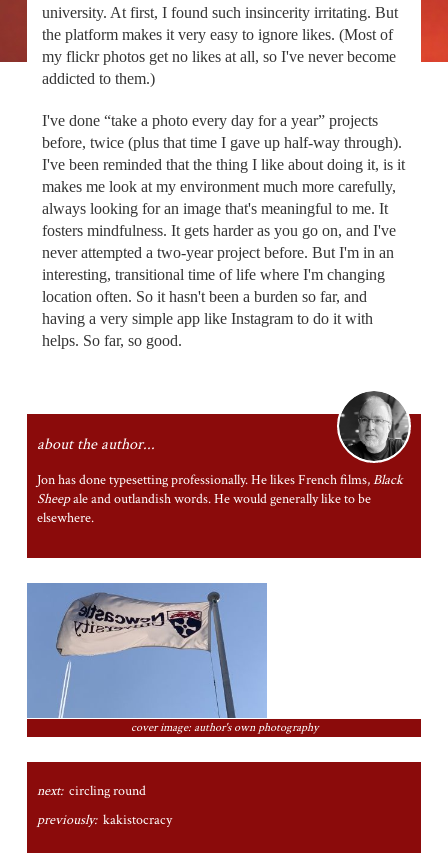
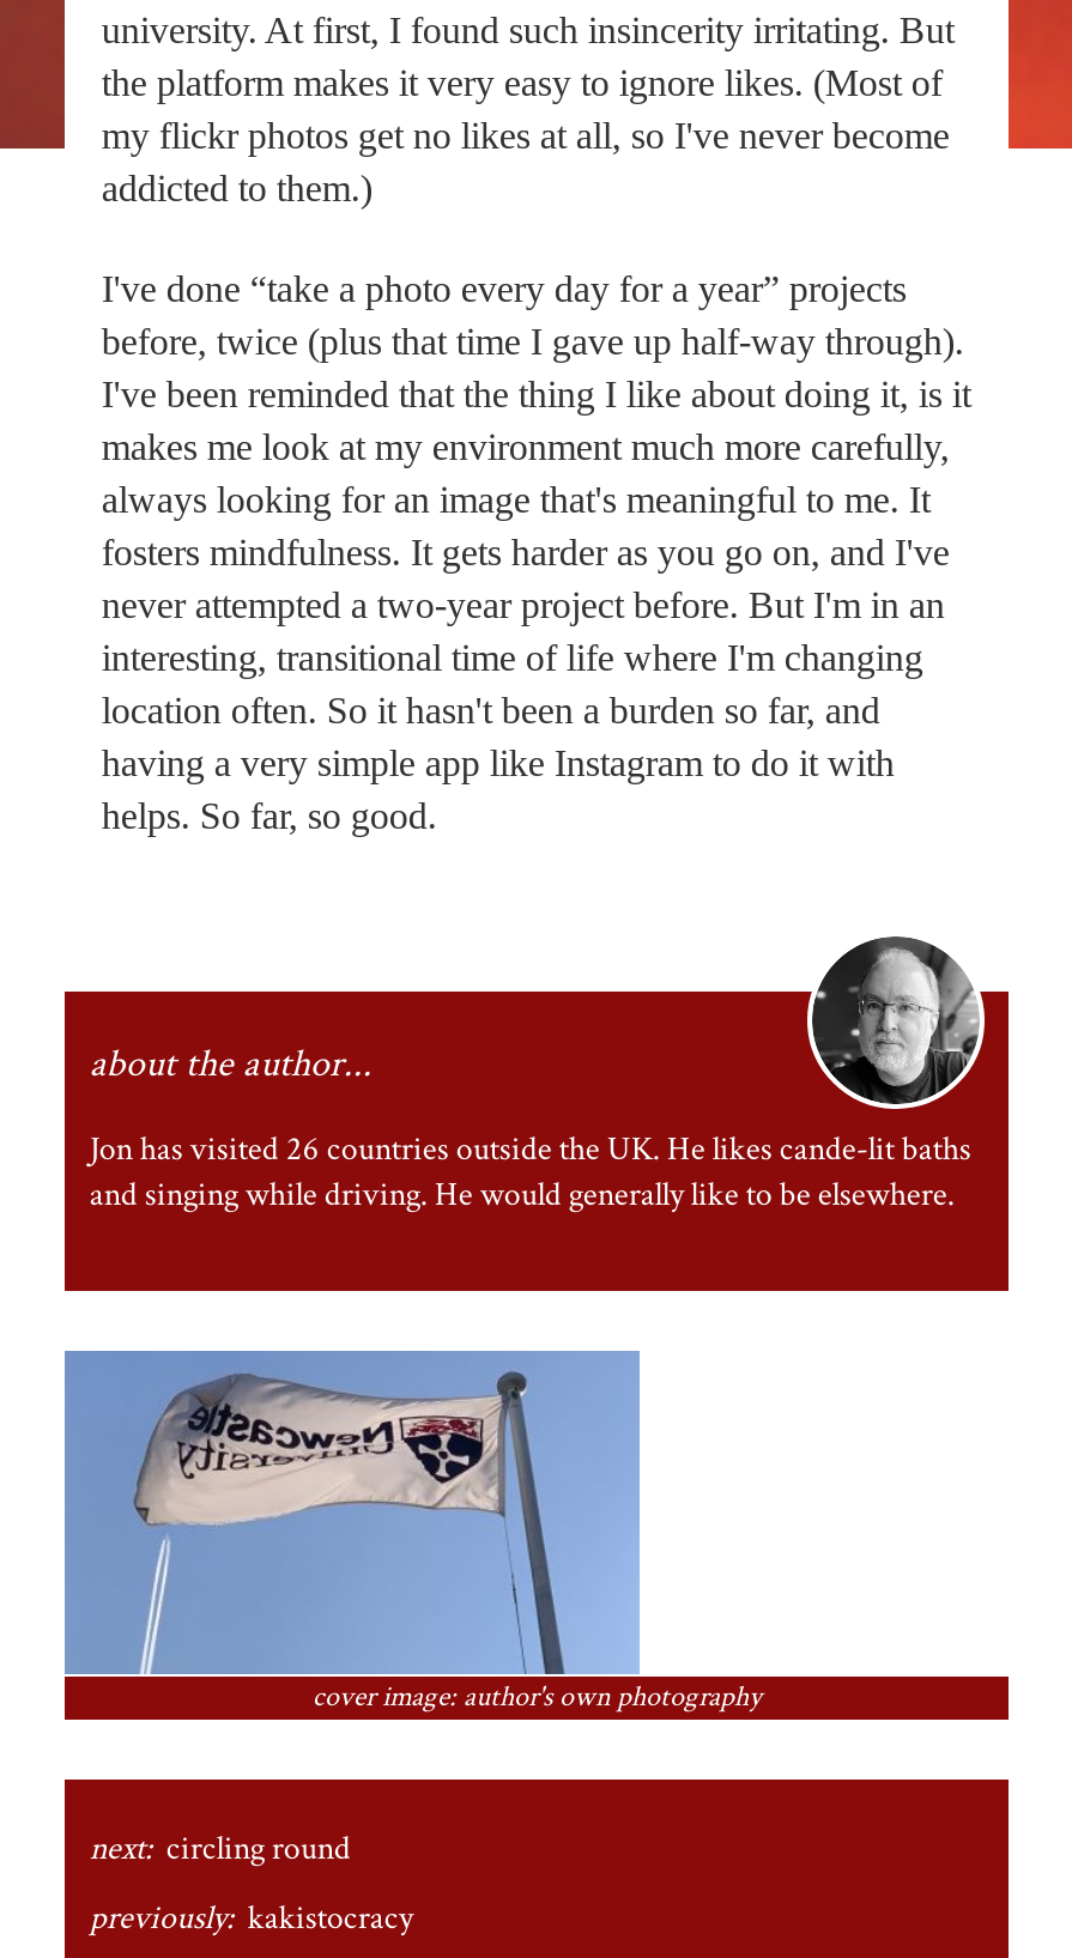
[37,471,403,527] Jon has done typesetting professionally. He likes French films, Black | Sheepale and outlandish words. He would generally like to be | elsewhere. -> [90,1128,971,1216] Jon has visited 26 countries outside the UK. He likes cande-lit baths | and singing while driving. He would generally like to be elsewhere.

